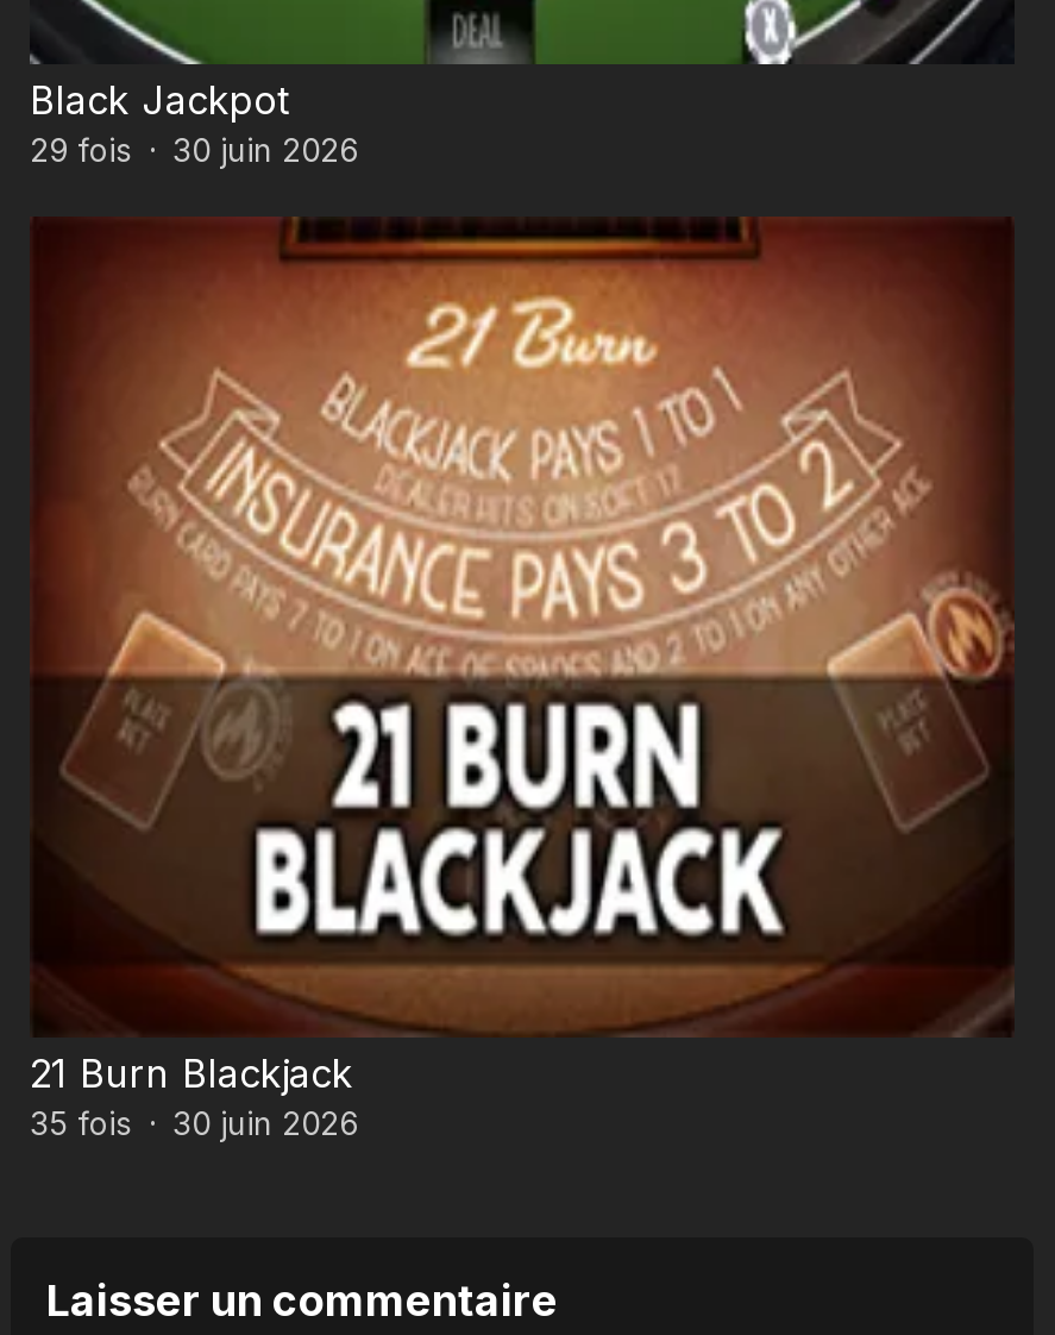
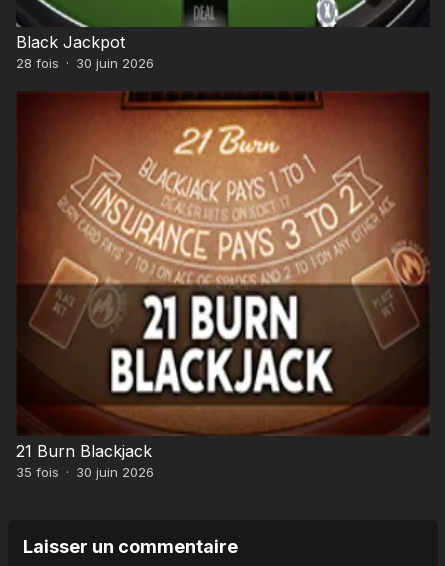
[30,130,358,168] 29 fois · 30 juin 2026 -> [16,55,154,71] 28 fois · 30 juin 2026

